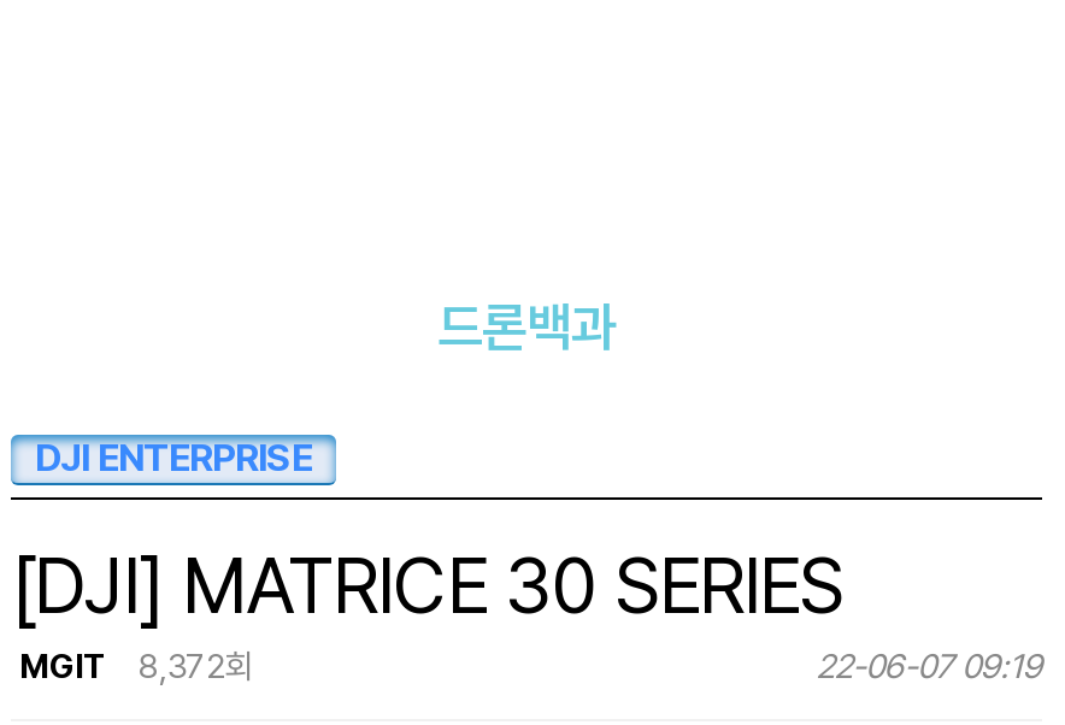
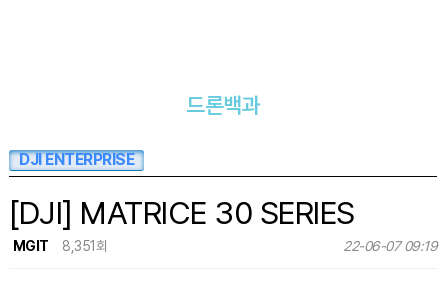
[19,647,252,685] MGIT 8,372회 -> [12,238,107,254] MGIT 8,351회

